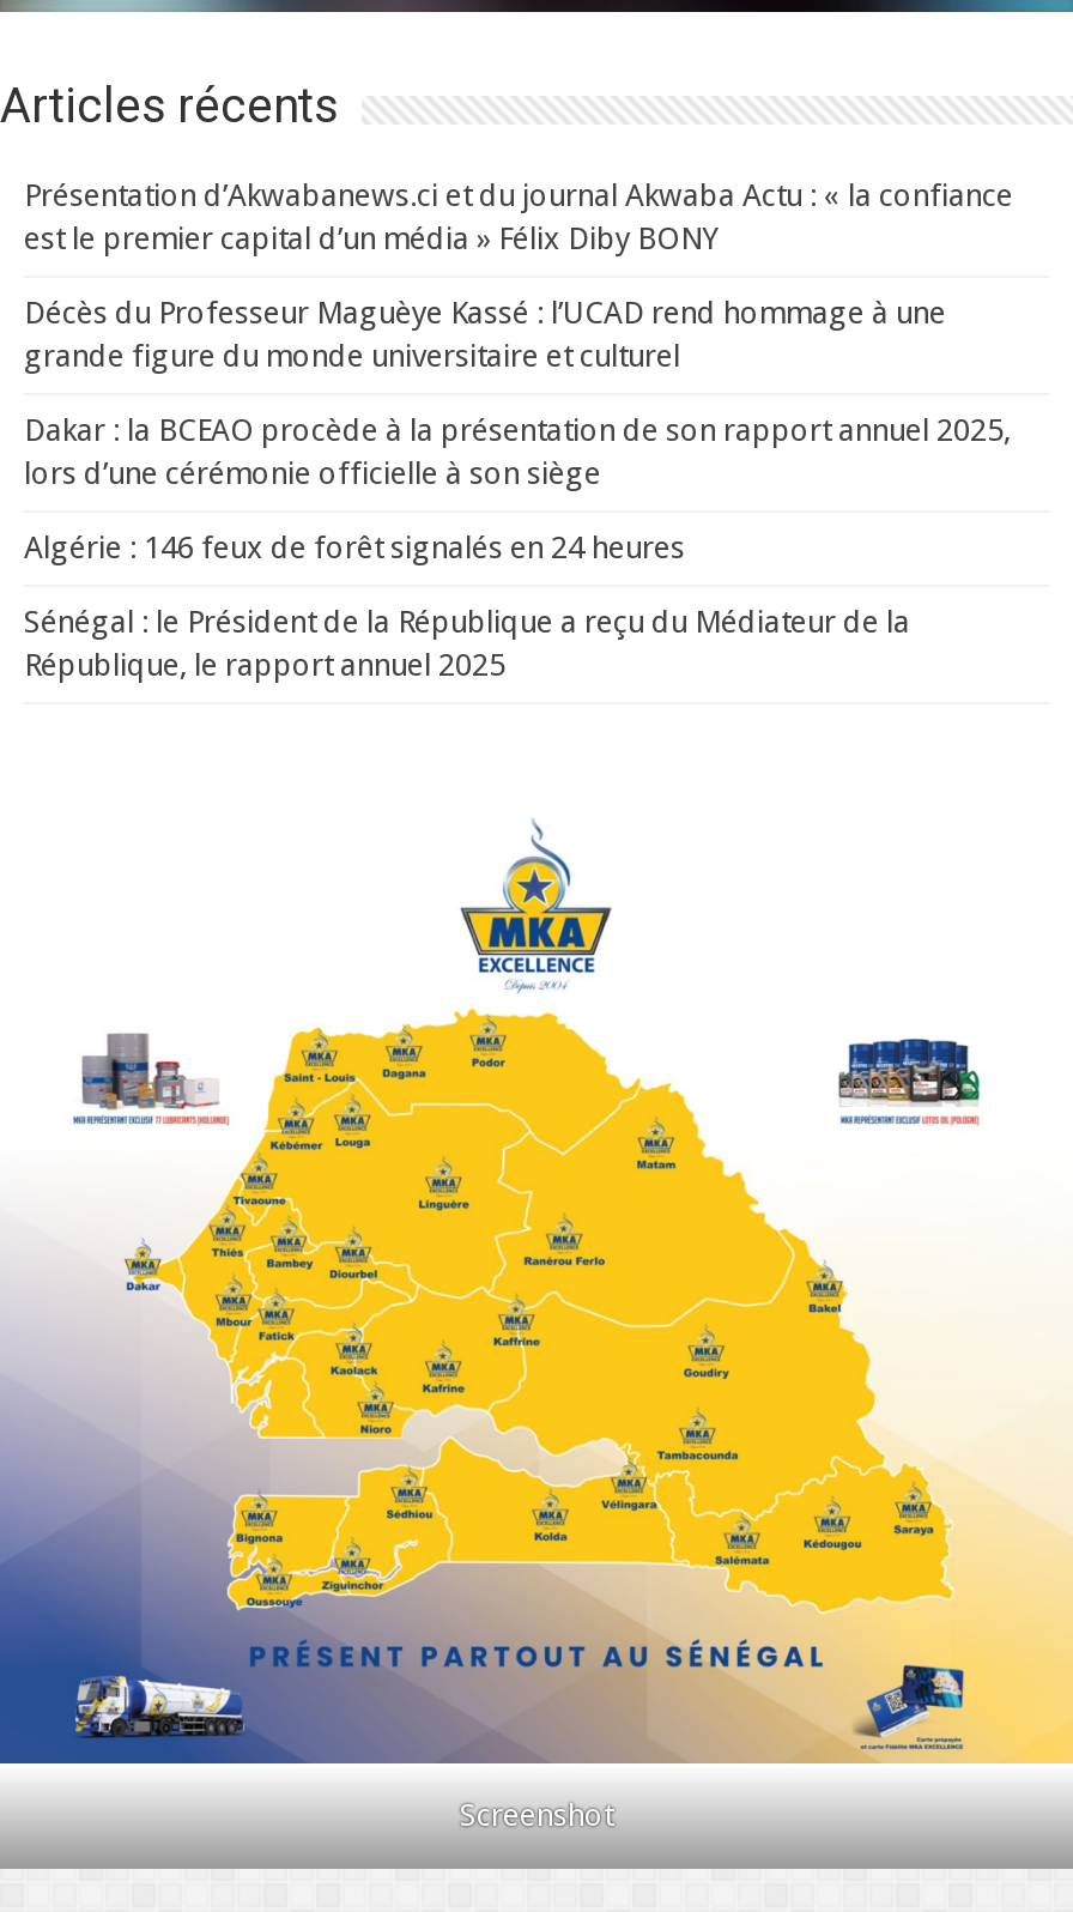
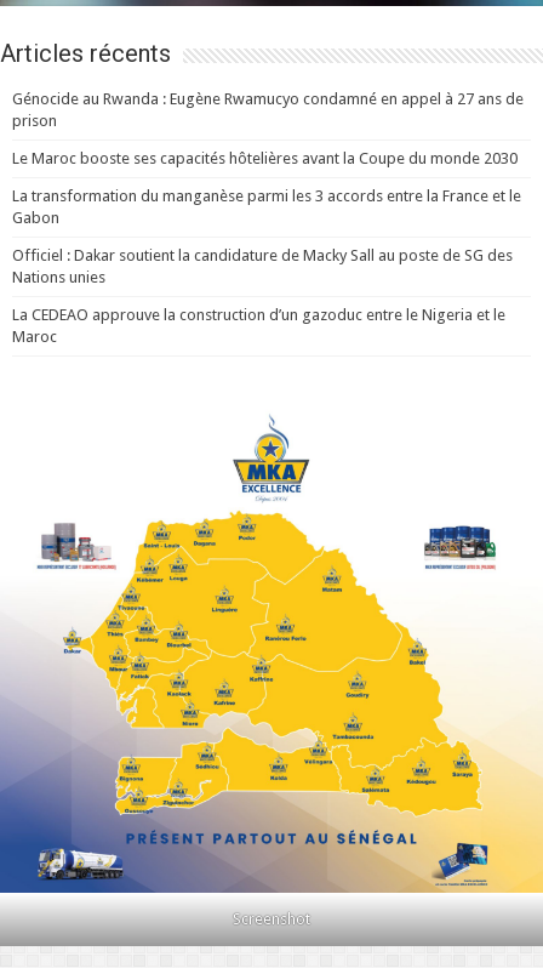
[24,177,1013,256] Présentation d’Akwabanews.ci et du journal Akwaba Actu : « la confiance | est le premier capital d’un média » Félix Diby BONY -> [12,89,524,129] Génocide au Rwanda : Eugène Rwamucyo condamné en appel à 27 ans de | prison
[24,294,946,373] Décès du Professeur Maguèye Kassé : l’UCAD rend hommage à une | grande figure du monde universitaire et culturel -> [12,149,518,167] Le Maroc booste ses capacités hôtelières avant la Coupe du monde 2030
[24,411,1011,490] Dakar : la BCEAO procède à la présentation de son rapport annuel 2025, | lors d’une cérémonie officielle à son siège -> [12,186,521,226] La transformation du manganèse parmi les 3 accords entre la France et le | Gabon
[24,529,685,565] Algérie : 146 feux de forêt signalés en 24 heures -> [12,246,513,286] Officiel : Dakar soutient la candidature de Macky Sall au poste de SG des | Nations unies
[24,603,910,682] Sénégal : le Président de la République a reçu du Médiateur de la | République, le rapport annuel 2025 -> [12,305,505,345] La CEDEAO approuve la construction d’un gazoduc entre le Nigeria et le | Maroc

